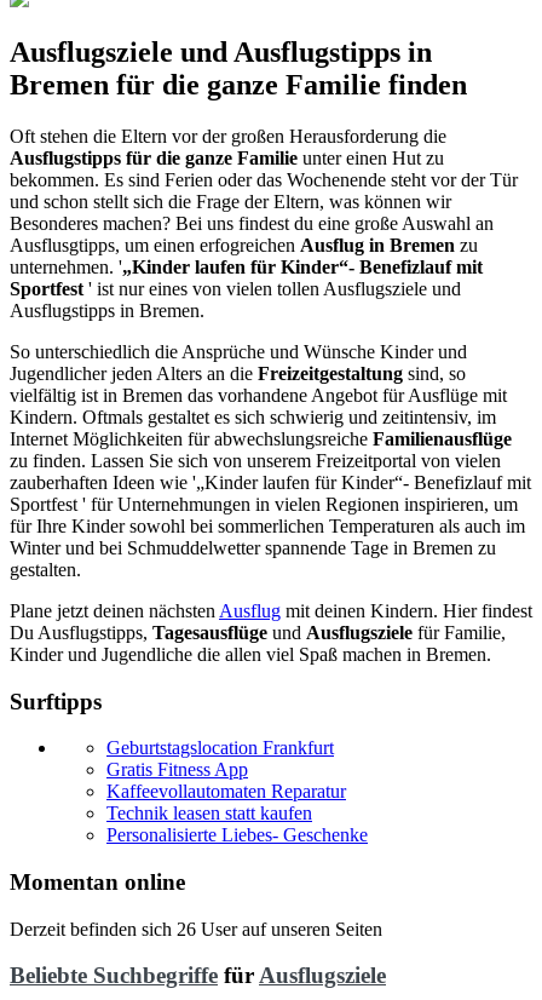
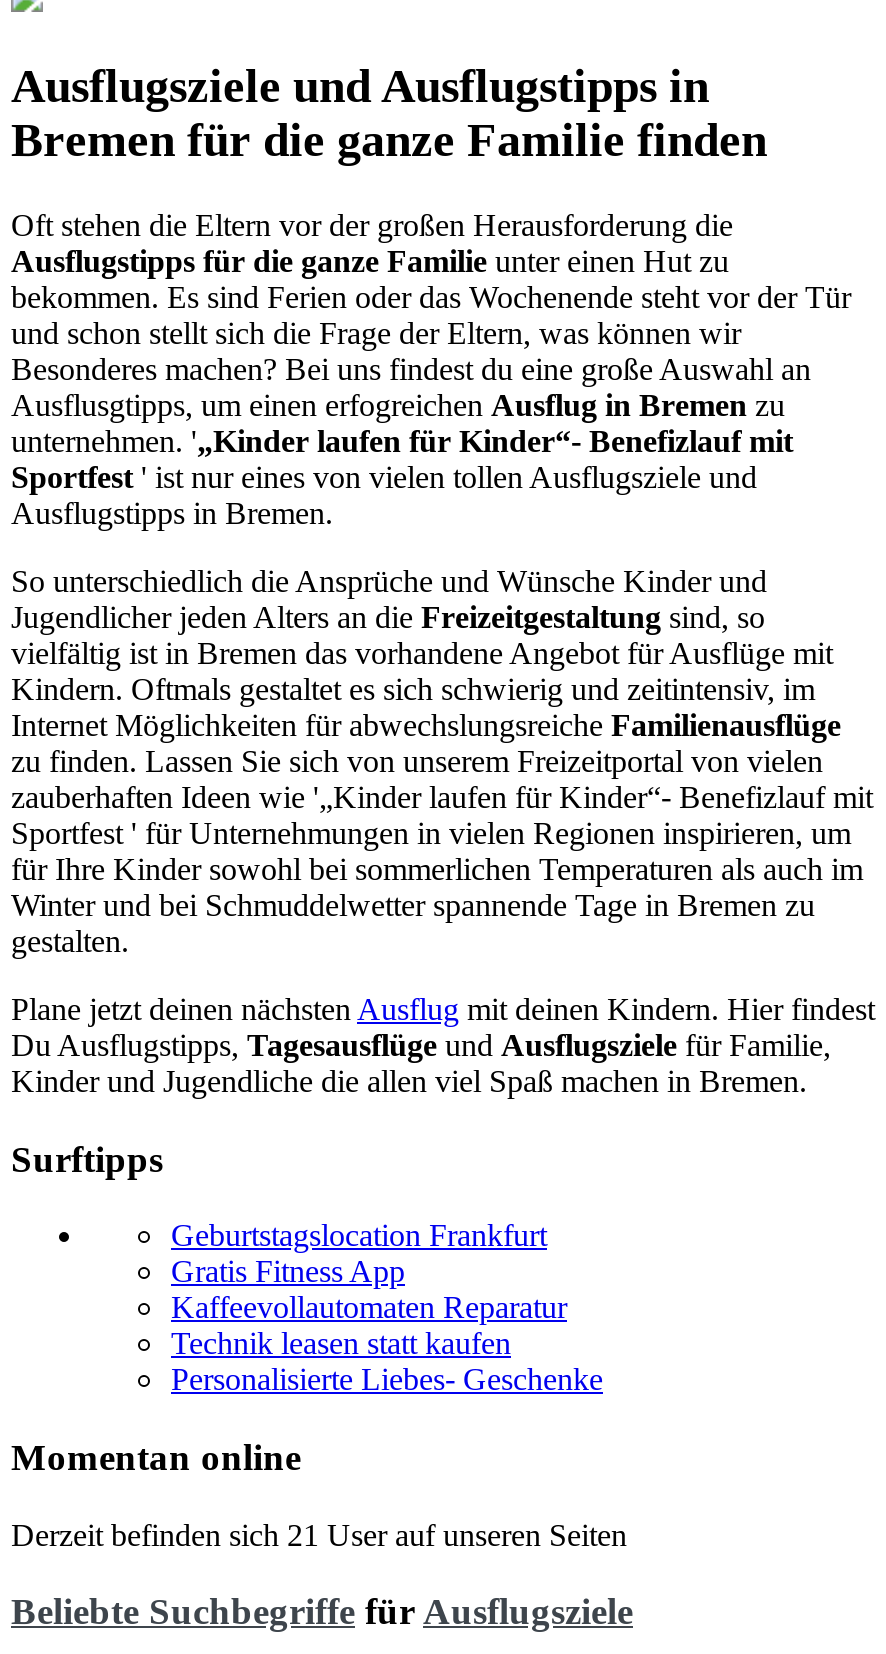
[10,919,382,939] Derzeit befinden sich 26 User auf unseren Seiten -> [11,1517,627,1551] Derzeit befinden sich 21 User auf unseren Seiten

